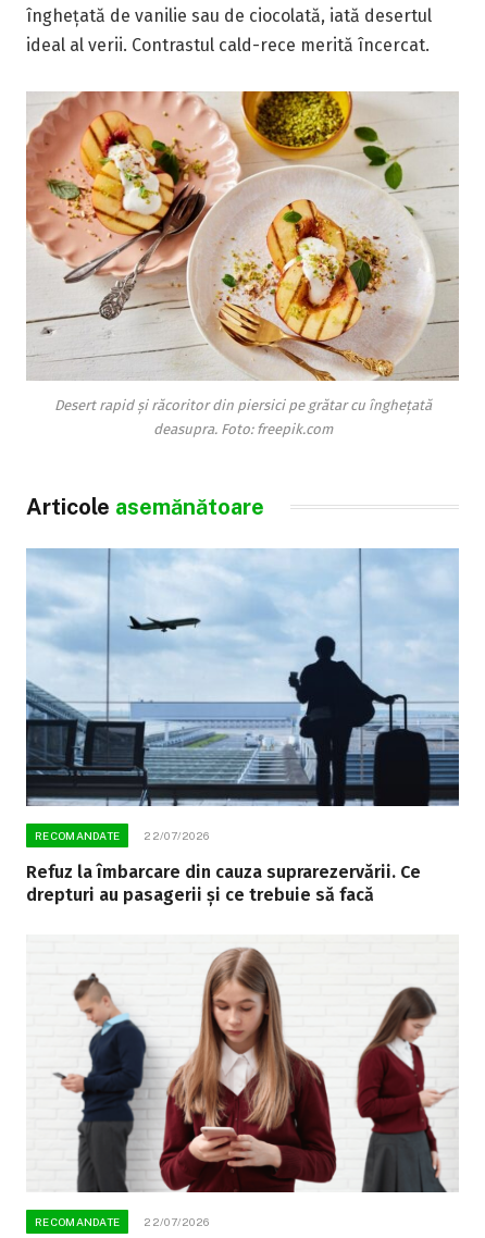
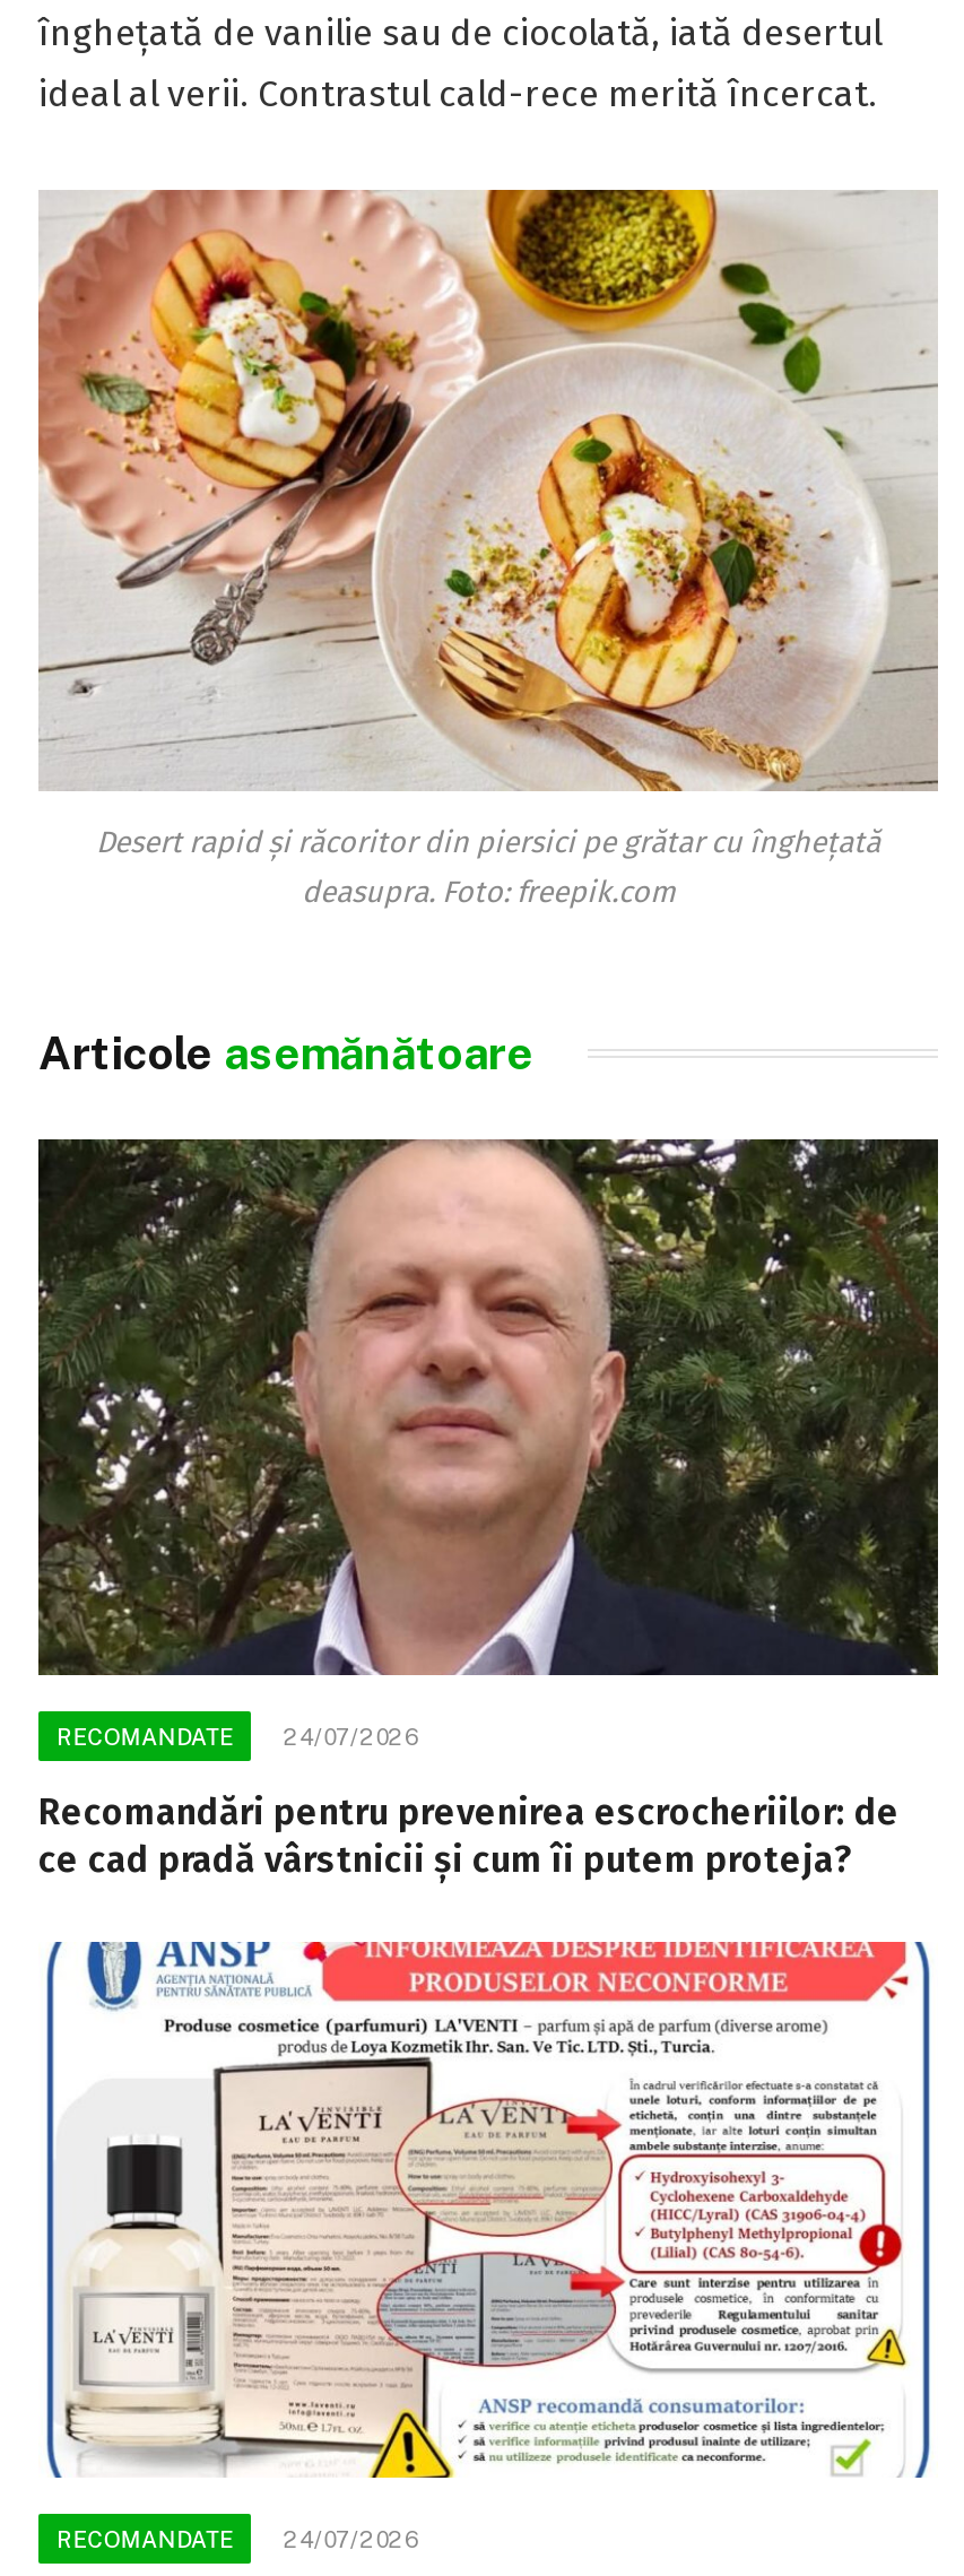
[25,548,460,842] [image] | RECOMANDATE 22/07/2026 -> [36,1137,940,1749] [image] | RECOMANDATE 24/07/2026
[26,861,421,905] Refuz la îmbarcare din cauza suprarezervării. Ce | drepturi au pasagerii și ce trebuie să facă -> [38,1790,900,1880] Recomandări pentru prevenirea escrocheriilor: de | ce cad pradă vârstnicii și cum îi putem proteja?
[30,934,459,1228] [image] | RECOMANDATE 22/07/2026 -> [45,1940,933,2551] [image] | RECOMANDATE 24/07/2026

